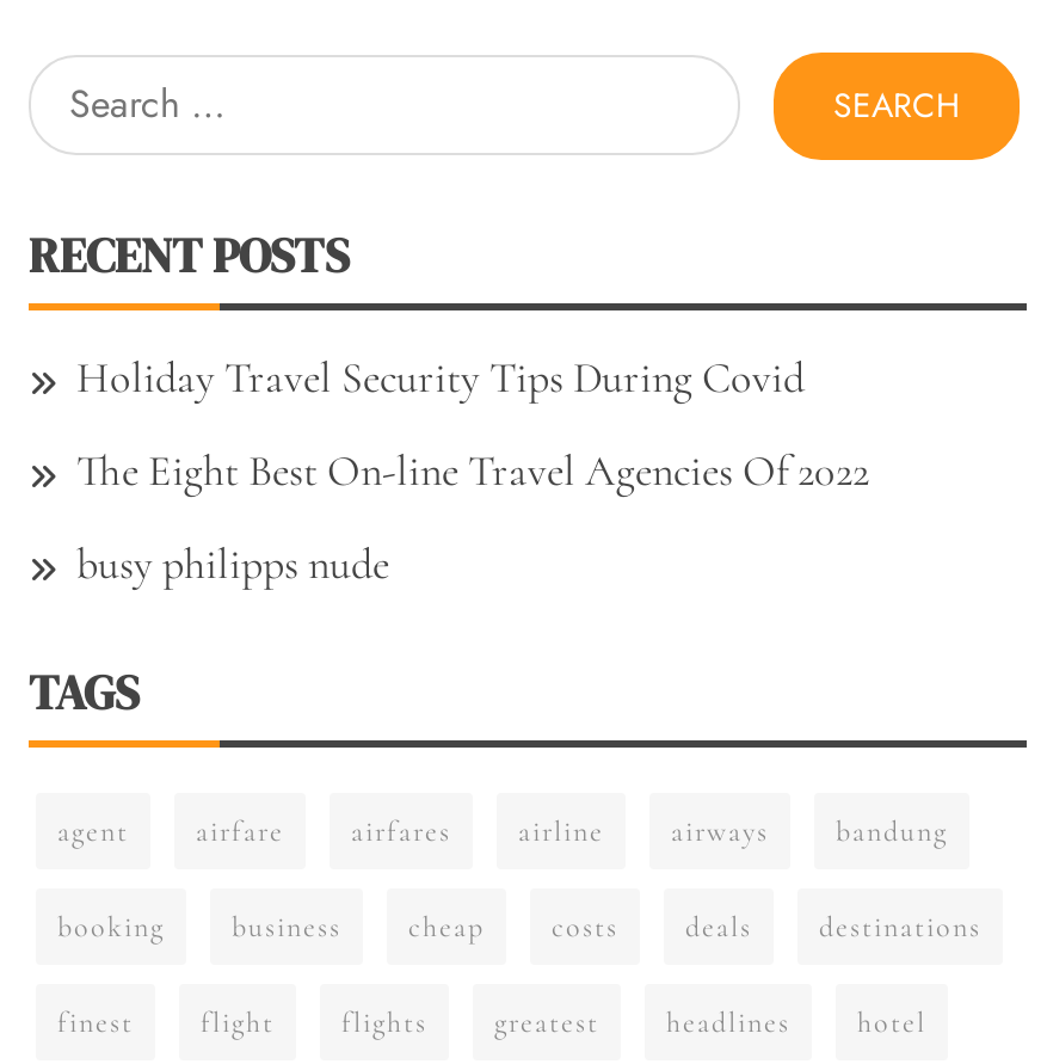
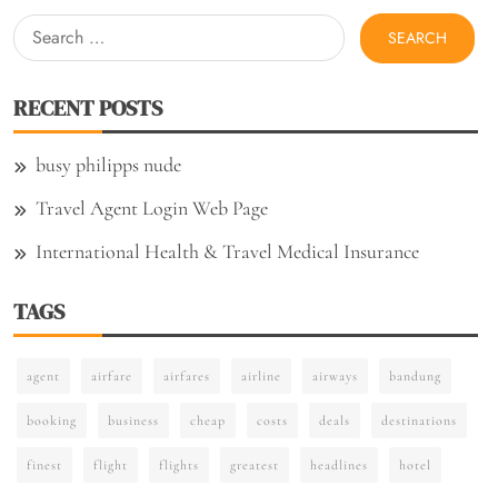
[76,351,869,497] Holiday Travel Security Tips During Covid | The Eight Best On-line Travel Agencies Of 2022 -> none
moved [76,537,389,590] -> [36,152,181,177]: busy philipps nude
none -> [36,196,419,264] Travel Agent Login Web Page | International Health & Travel Medical Insurance

